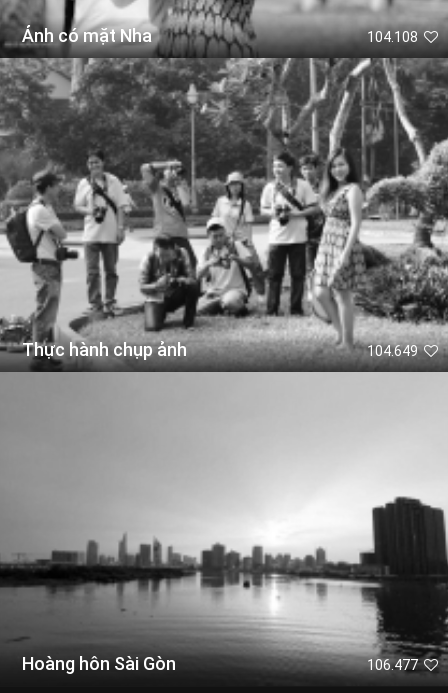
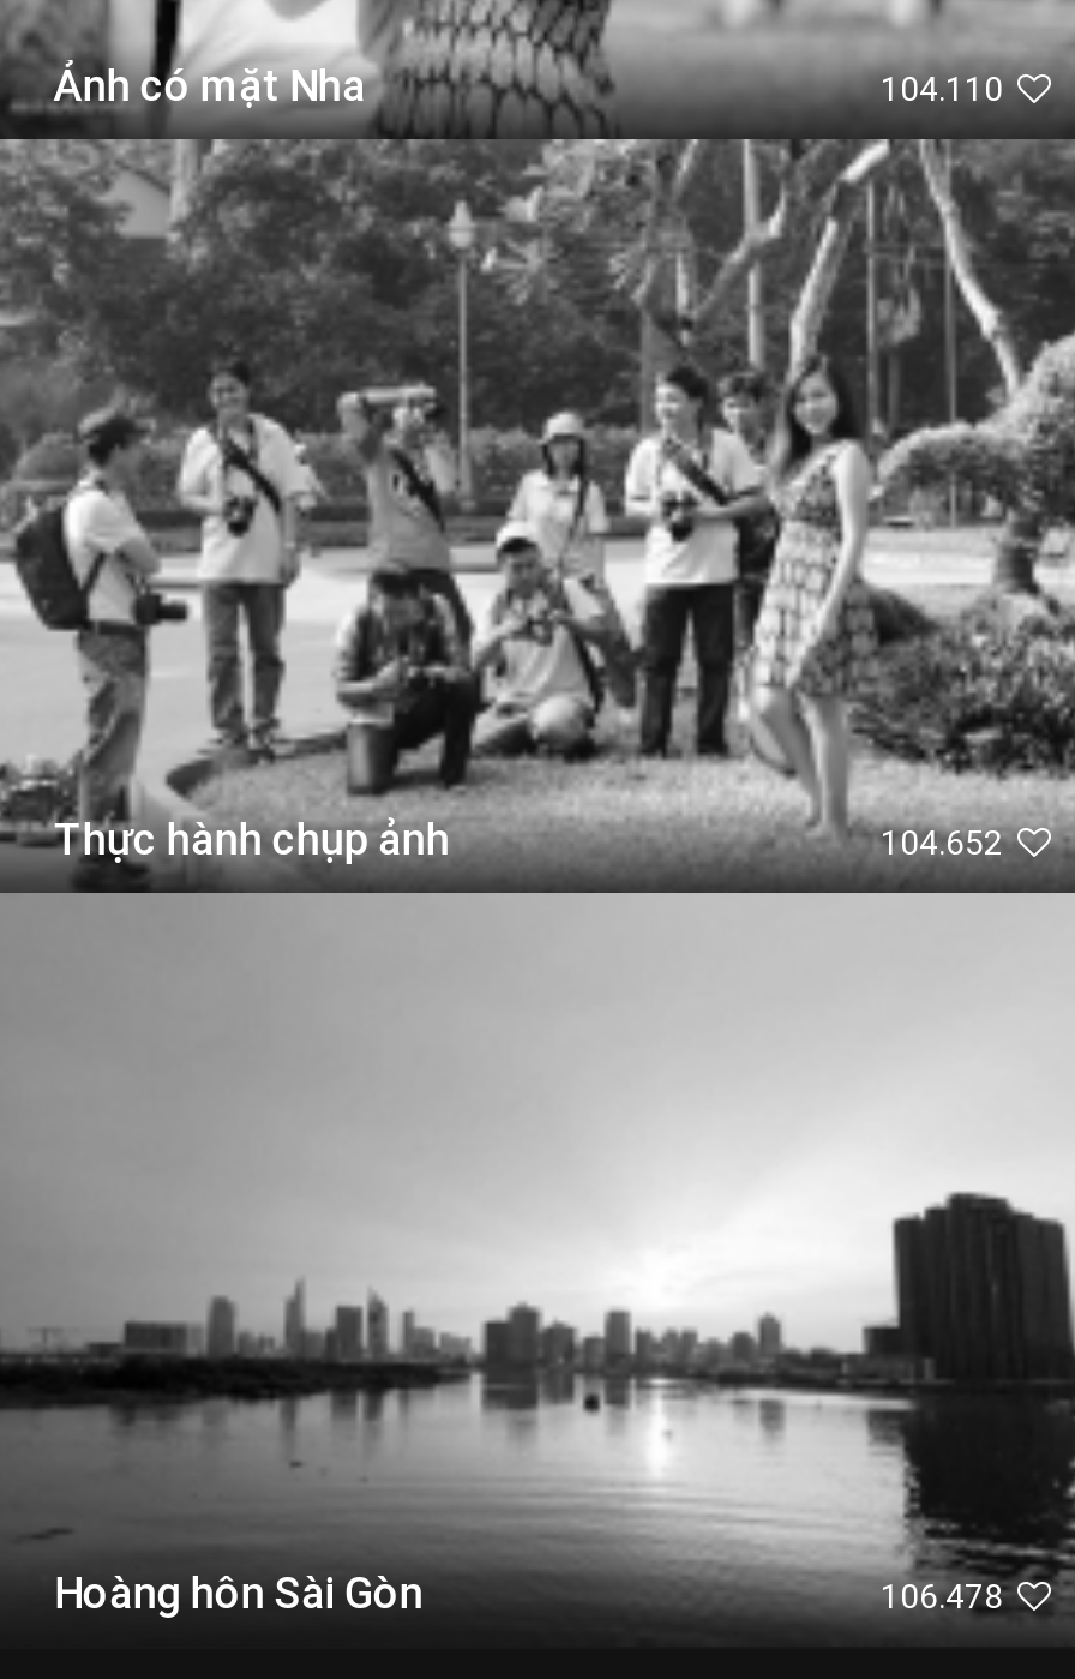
[367,29,424,45] 104.108 -> [881,69,1017,107] 104.110
[367,343,424,359] 104.649 -> [881,822,1017,861] 104.652
[367,657,424,673] 106.477 -> [881,1576,1017,1614] 106.478

